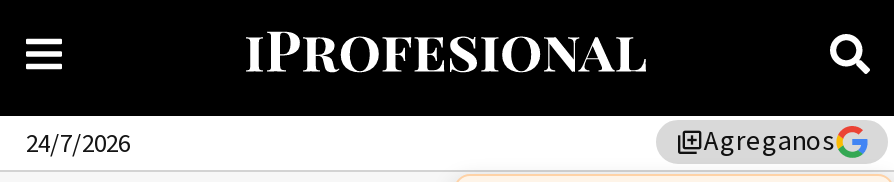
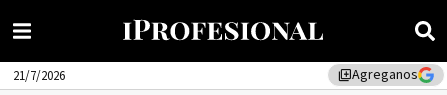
[26,128,130,162] 24/7/2026 -> [13,68,65,85] 21/7/2026

